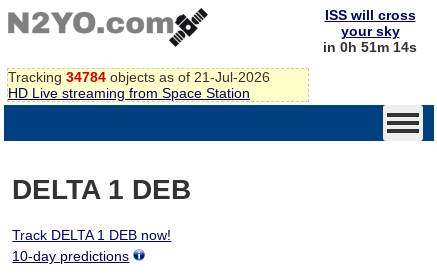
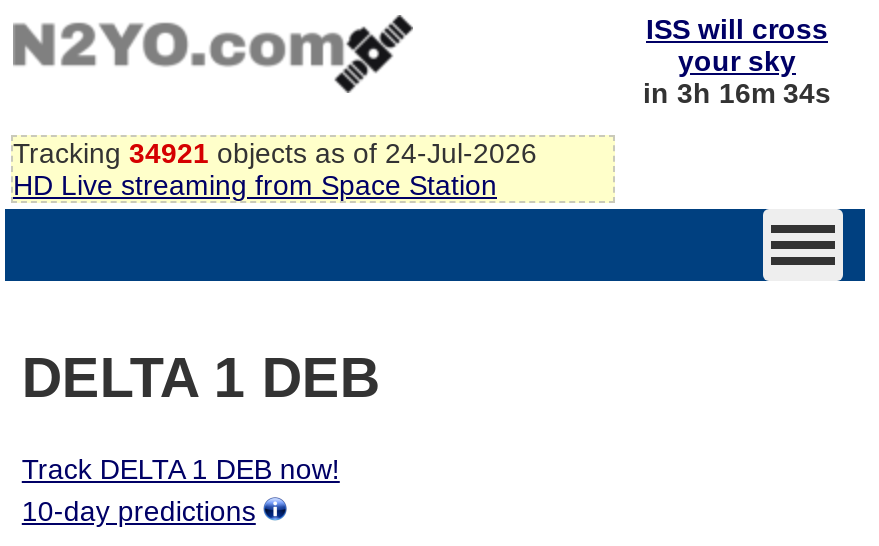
[323,39,417,55] in 0h 51m 14s -> [643,77,831,109] in 3h 16m 34s
[8,69,270,85] Tracking 34784 objects as of 21-Jul-2026 -> [13,137,537,169] Tracking 34921 objects as of 24-Jul-2026

